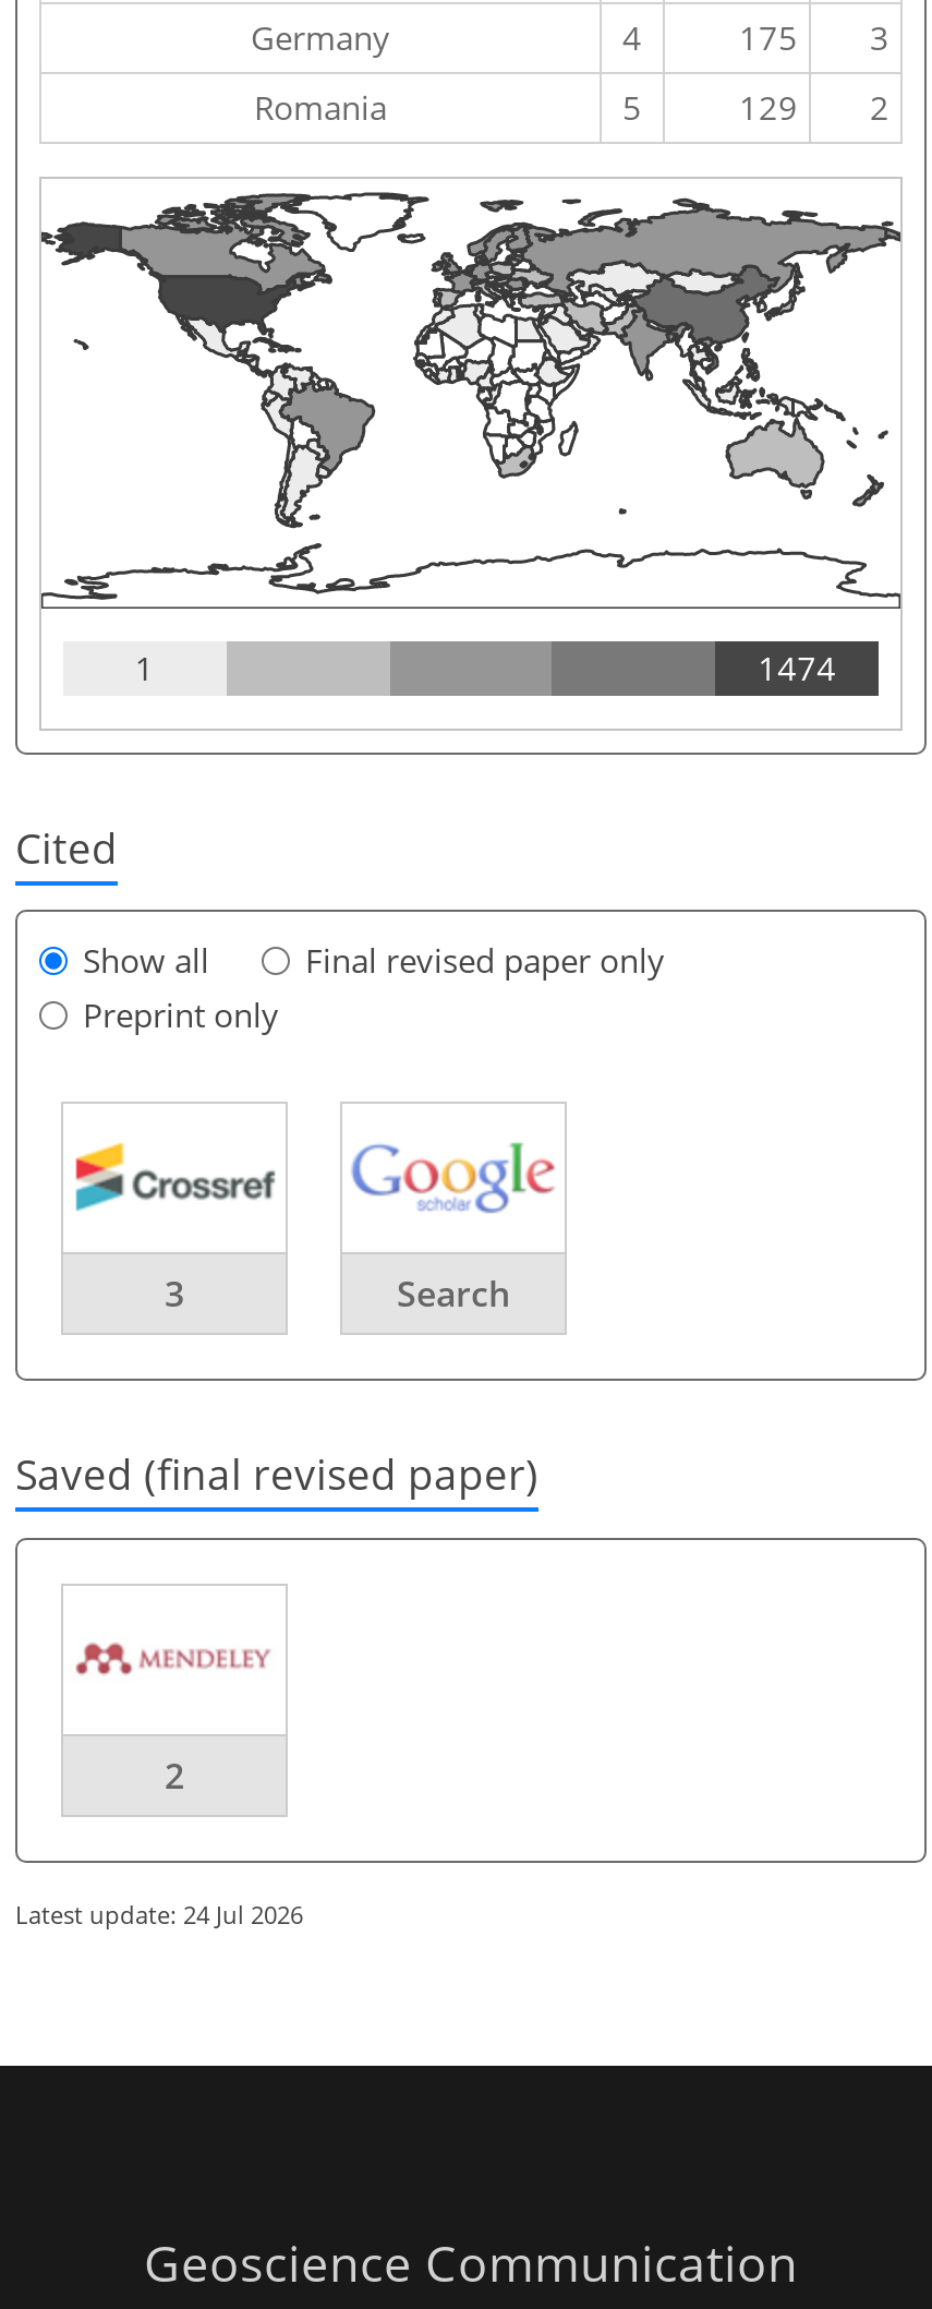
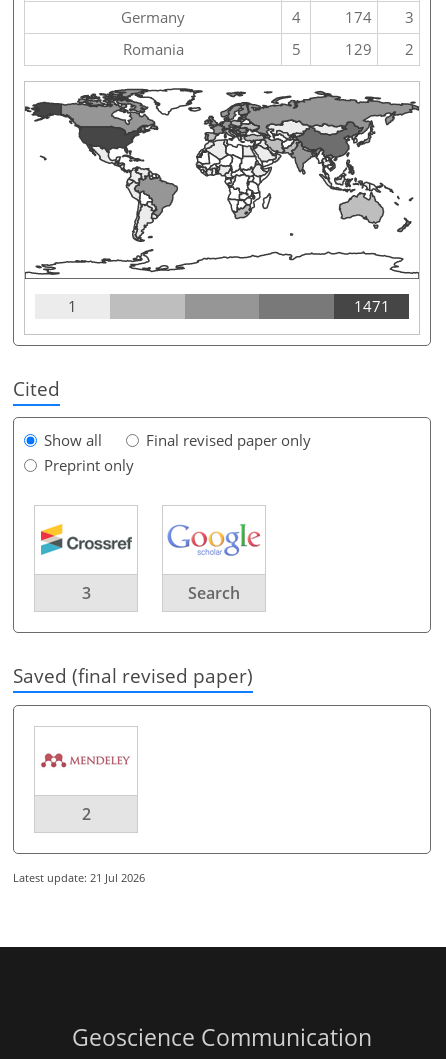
[739,15,889,59] 175 3 -> [345,7,414,27] 174 3
[758,646,836,689] 1474 -> [354,296,390,316] 1471
[15,1897,303,1929] Latest update: 24 Jul 2026 -> [13,869,145,884] Latest update: 21 Jul 2026

